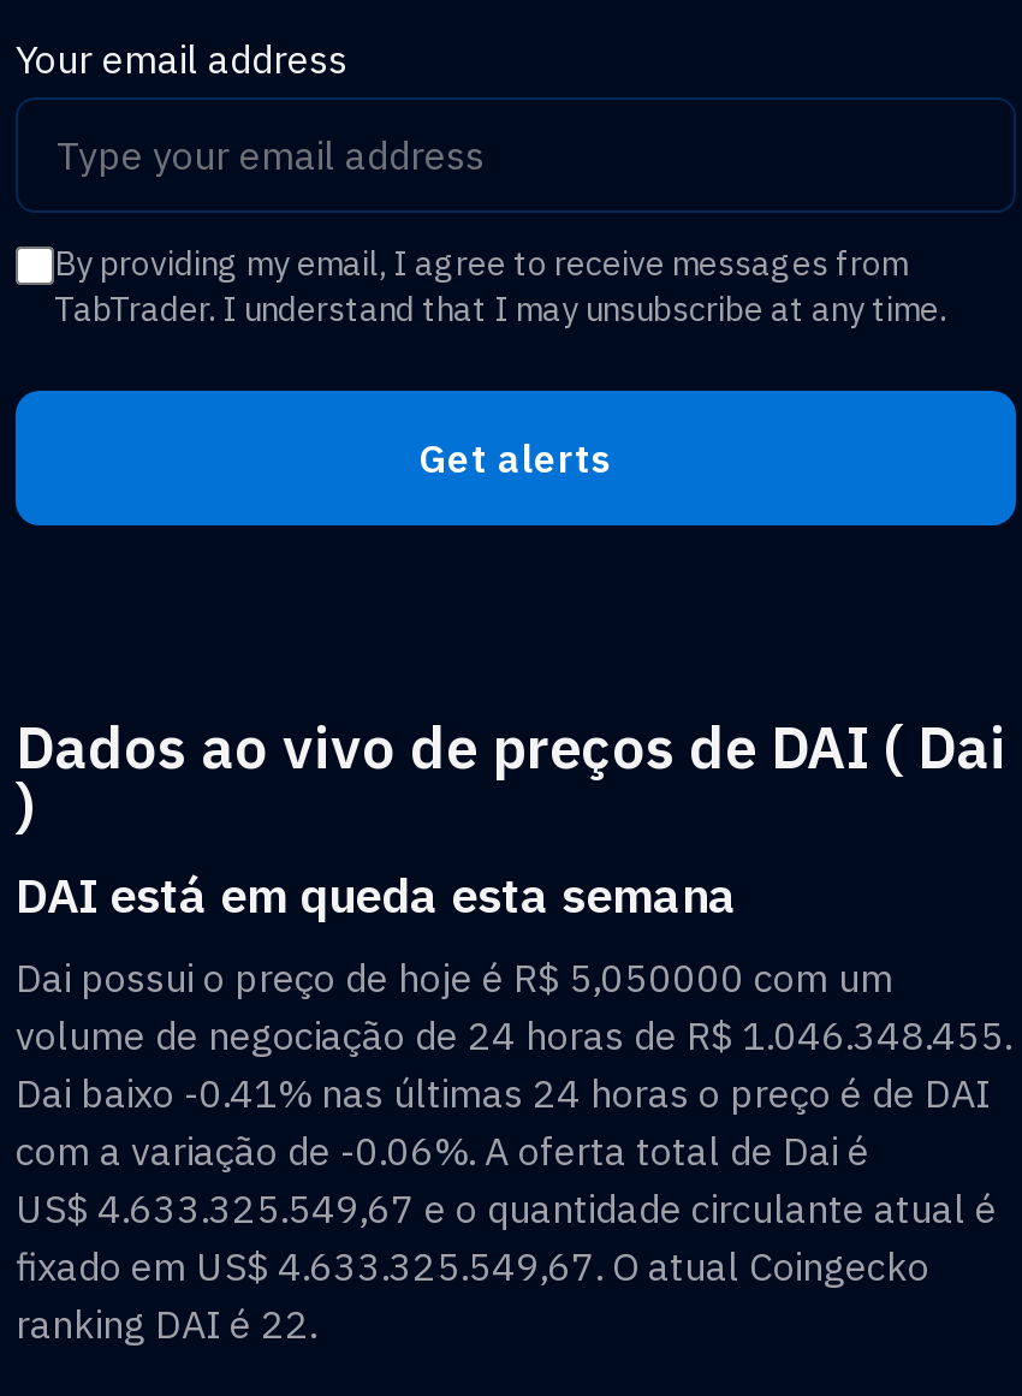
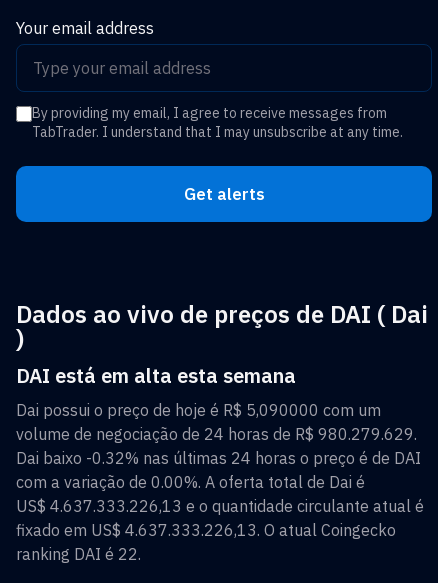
[16,861,737,926] DAI está em queda esta semana -> [16,361,296,388] DAI está em alta esta semana
[16,952,893,1000] Dai possui o preço de hoje é R$ 5,050000 com um -> [16,399,381,419] Dai possui o preço de hoje é R$ 5,090000 com um
[16,1010,1011,1058] volume de negociação de 24 horas de R$ 1.046.348.455. -> [16,423,417,443] volume de negociação de 24 horas de R$ 980.279.629.
[16,1068,990,1116] Dai baixo -0.41% nas últimas 24 horas o preço é de DAI -> [16,447,421,467] Dai baixo -0.32% nas últimas 24 horas o preço é de DAI
[16,1125,869,1174] com a variação de -0.06%. A oferta total de Dai é -> [16,471,365,491] com a variação de 0.00%. A oferta total de Dai é
[16,1183,997,1231] US$ 4.633.325.549,67 e o quantidade circulante atual é -> [16,495,424,515] US$ 4.637.333.226,13 e o quantidade circulante atual é
[16,1241,929,1289] fixado em US$ 4.633.325.549,67. O atual Coingecko -> [16,519,396,539] fixado em US$ 4.637.333.226,13. O atual Coingecko

